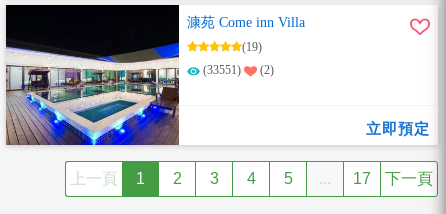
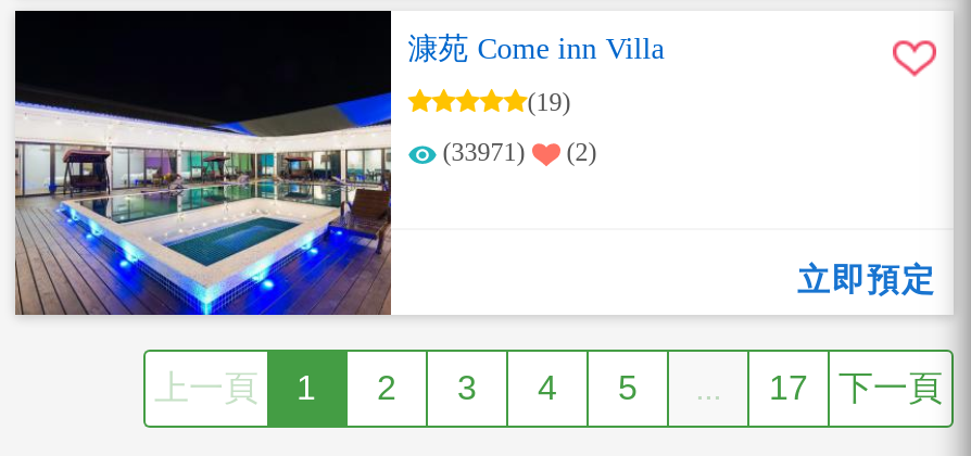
[203,63,274,77] (33551) (2) -> [443,137,597,167] (33971) (2)

